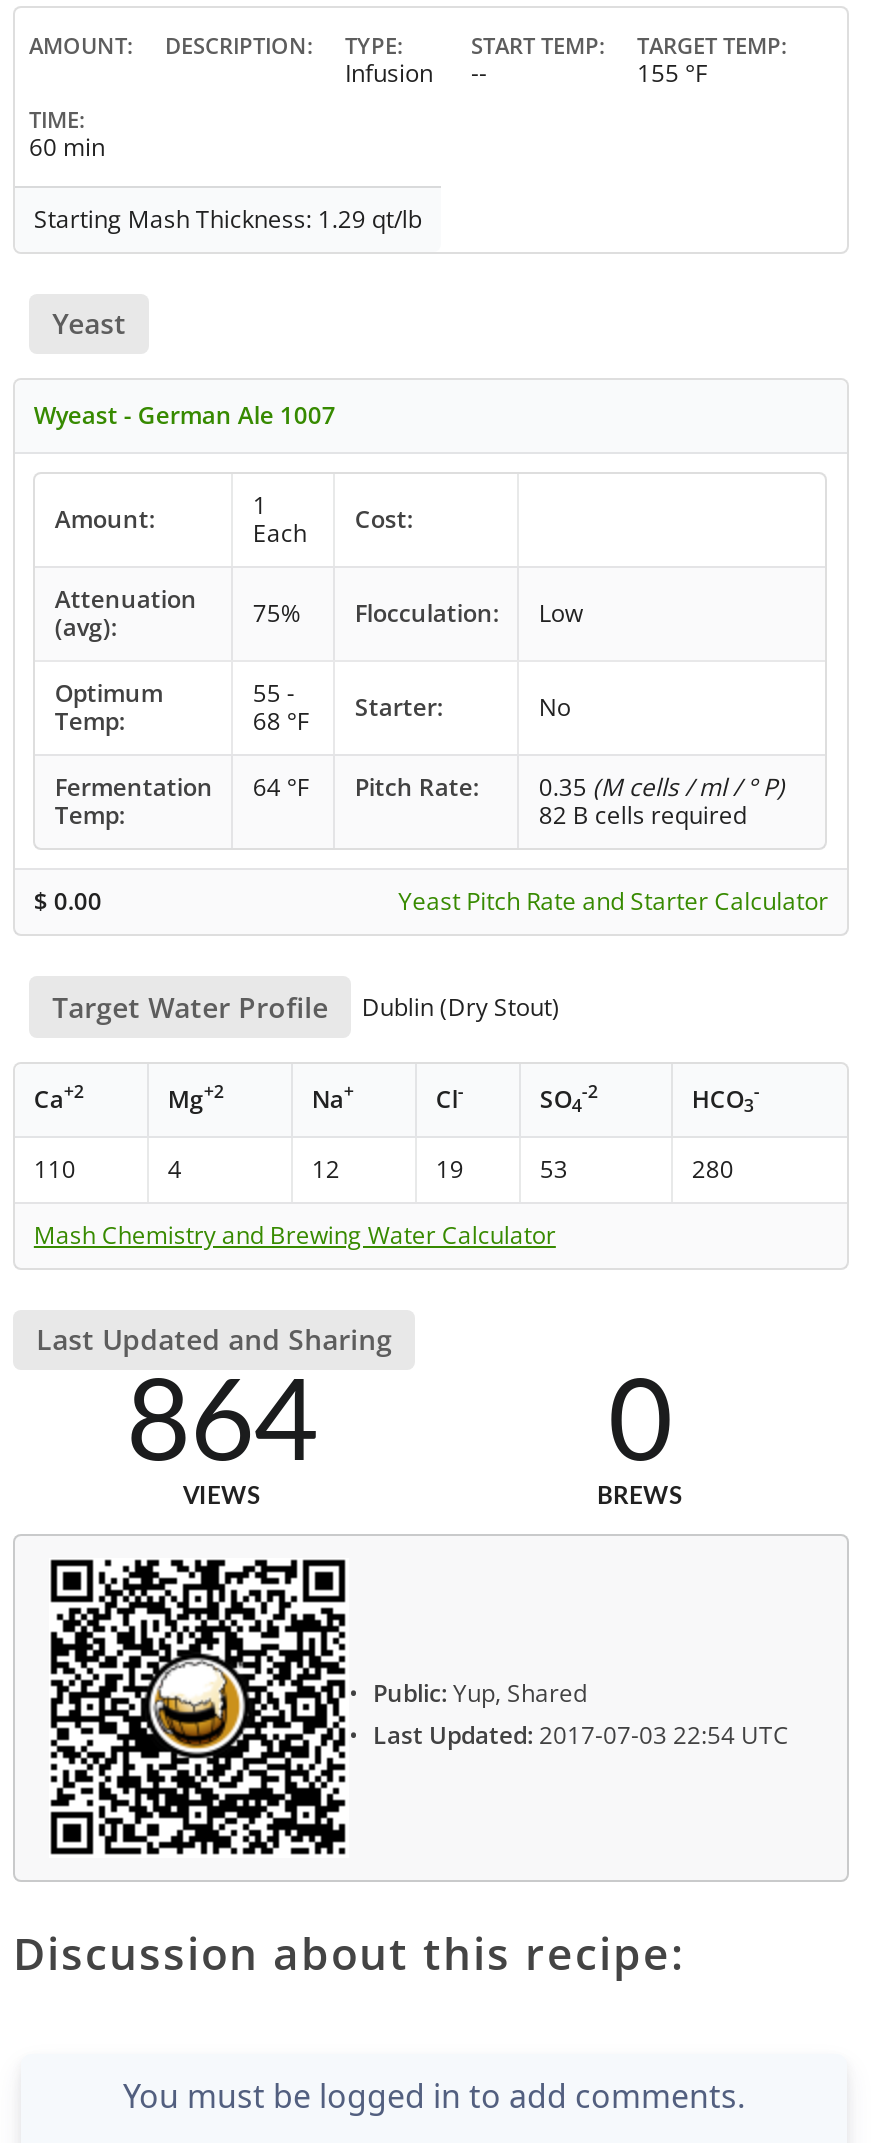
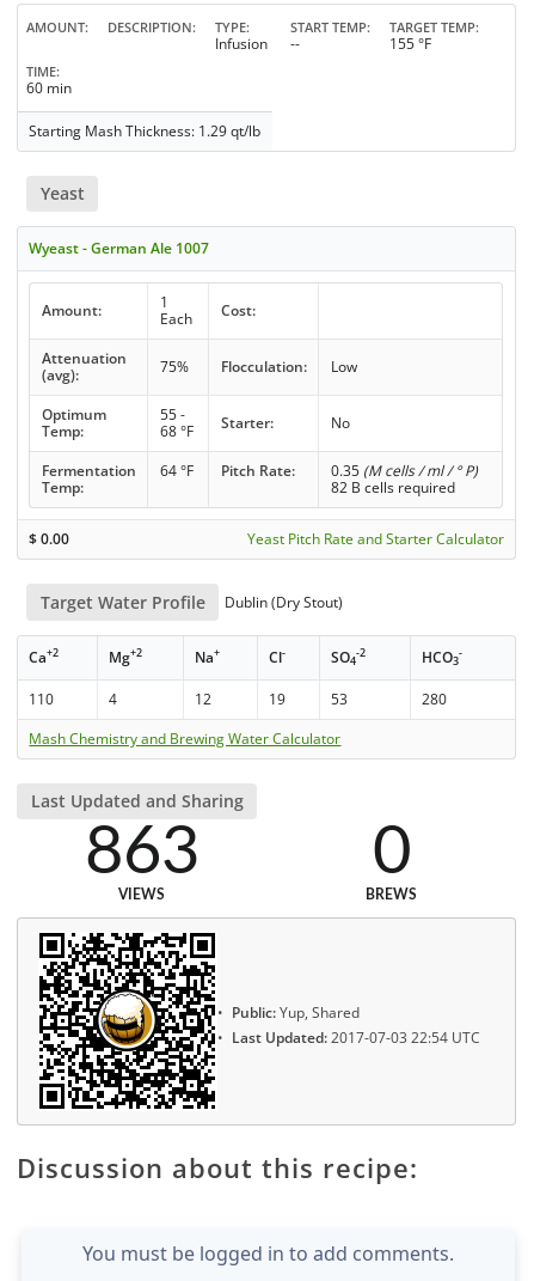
[126,1370,318,1482] 864 -> [84,819,199,886] 863

